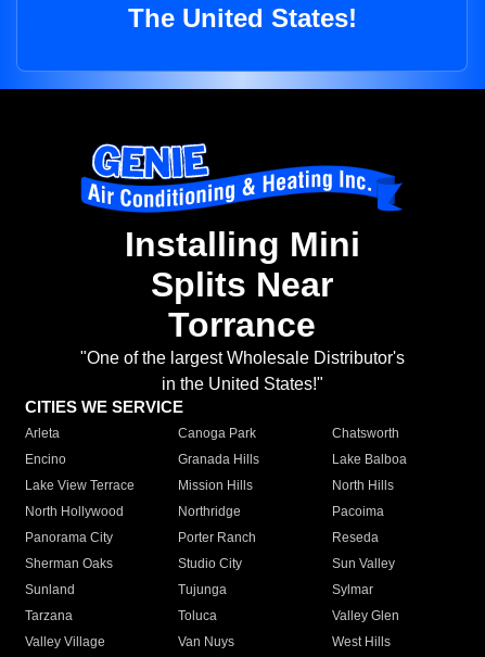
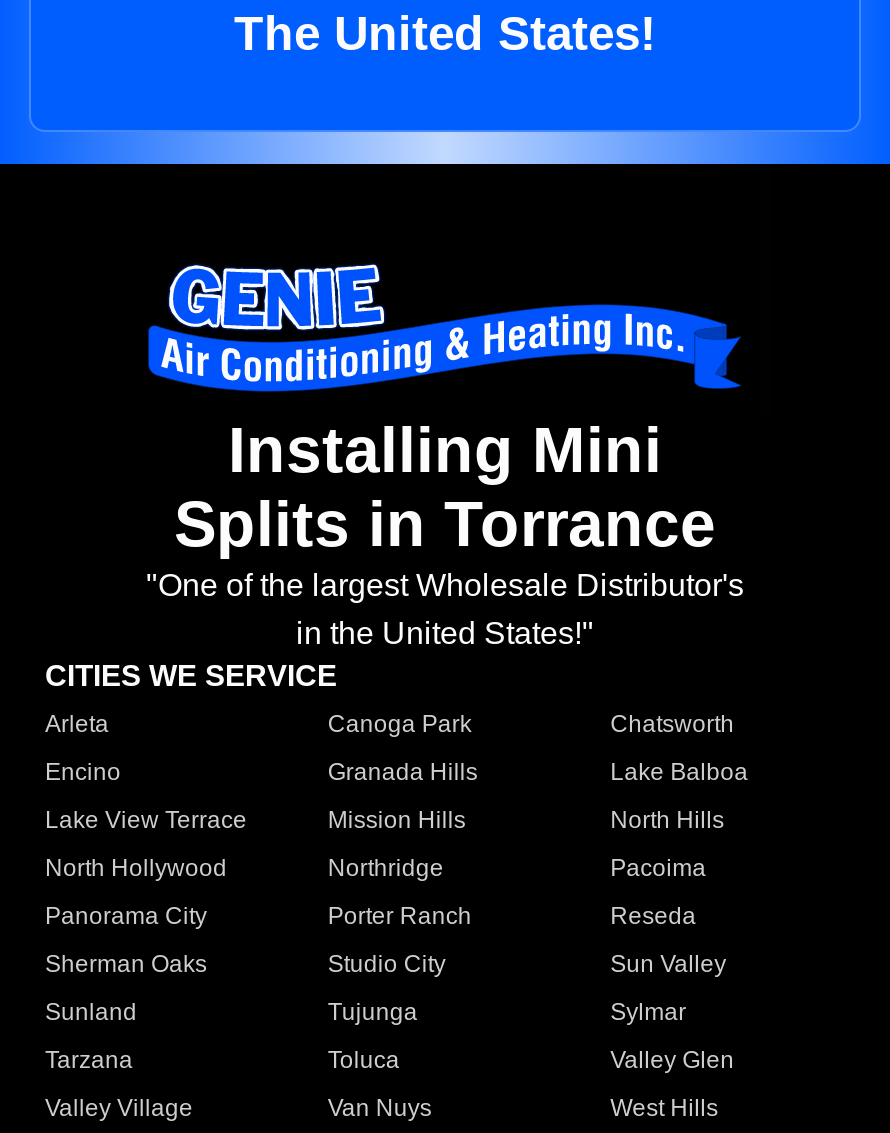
[151,265,333,345] Splits Near | Torrance -> [174,489,716,561] Splits in Torrance

